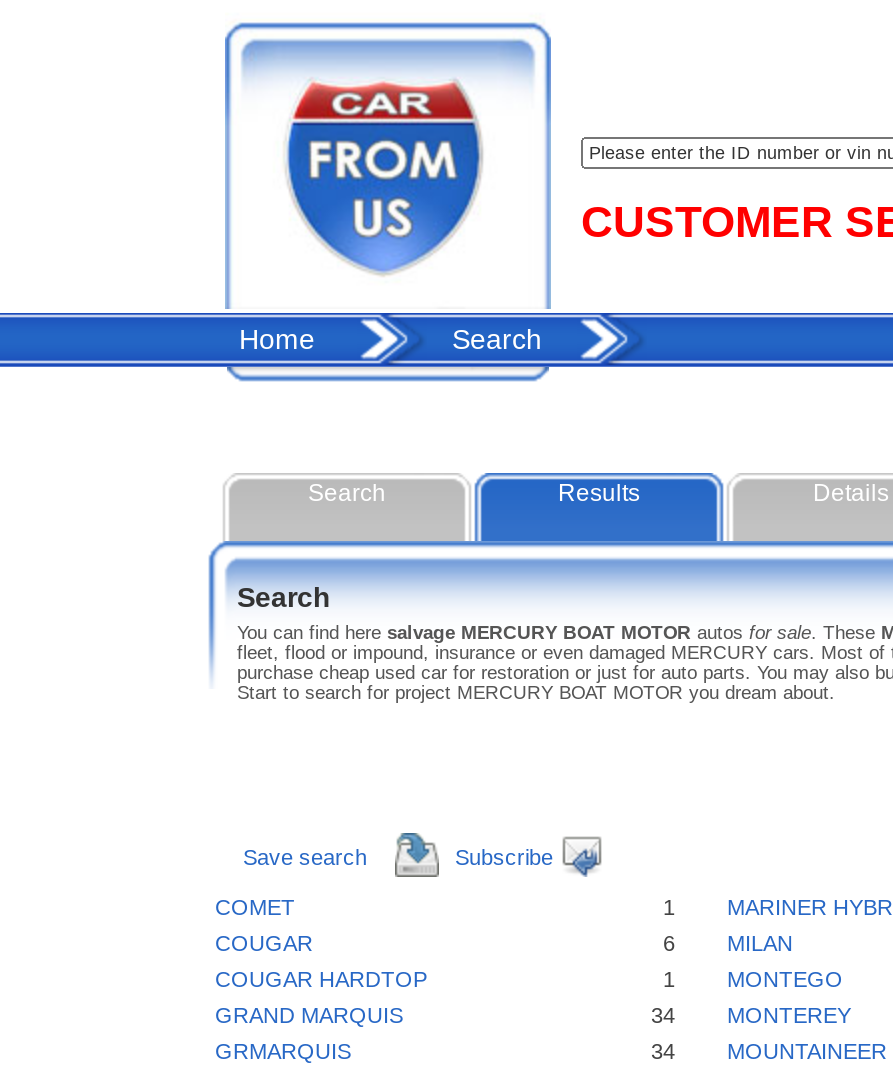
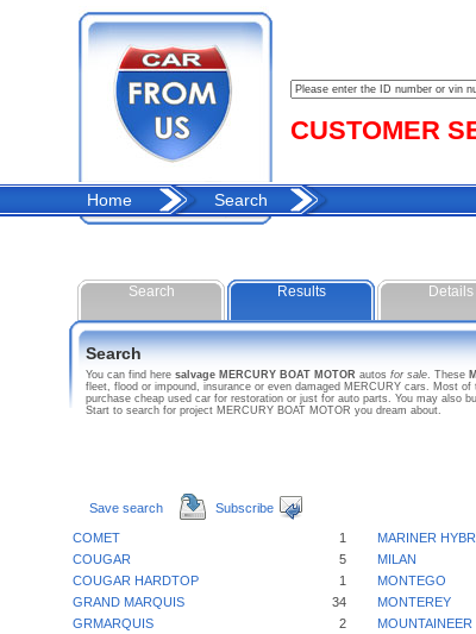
[663,931,675,955] 6 -> [339,552,346,566] 5
[651,1039,675,1063] 34 -> [339,616,346,630] 2

